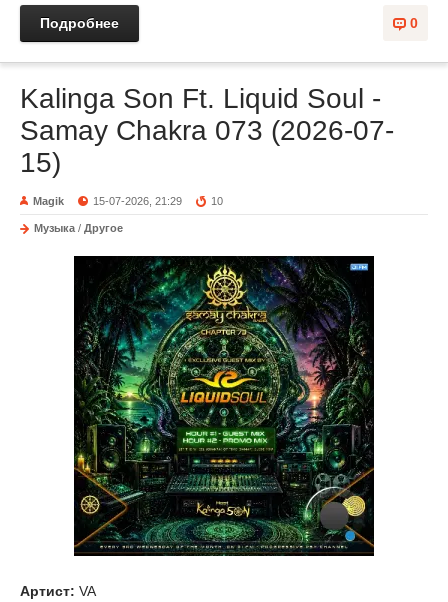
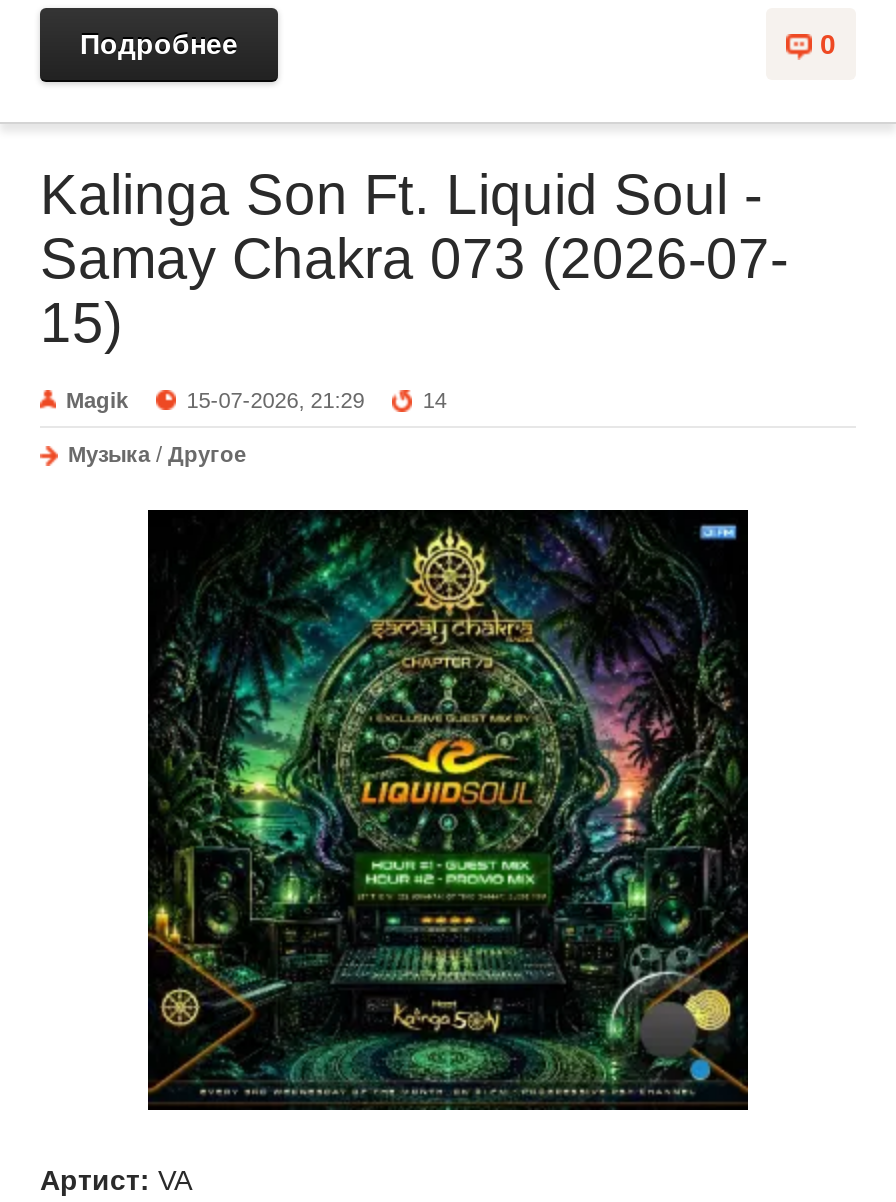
[211,195,223,207] 10 -> [423,388,447,412] 14

